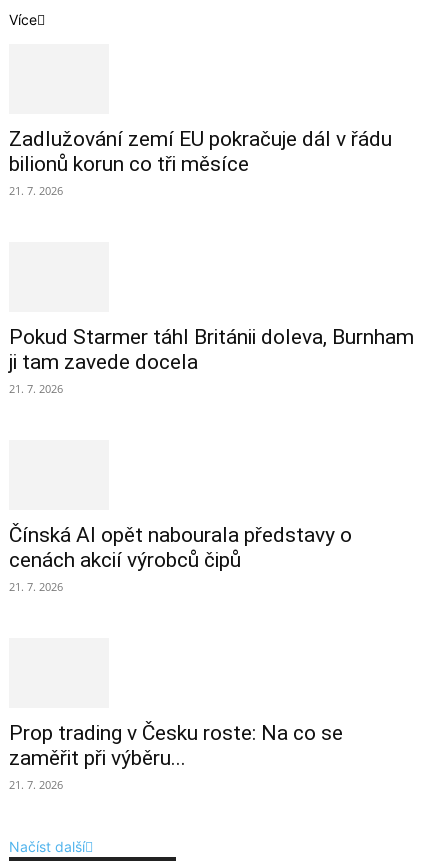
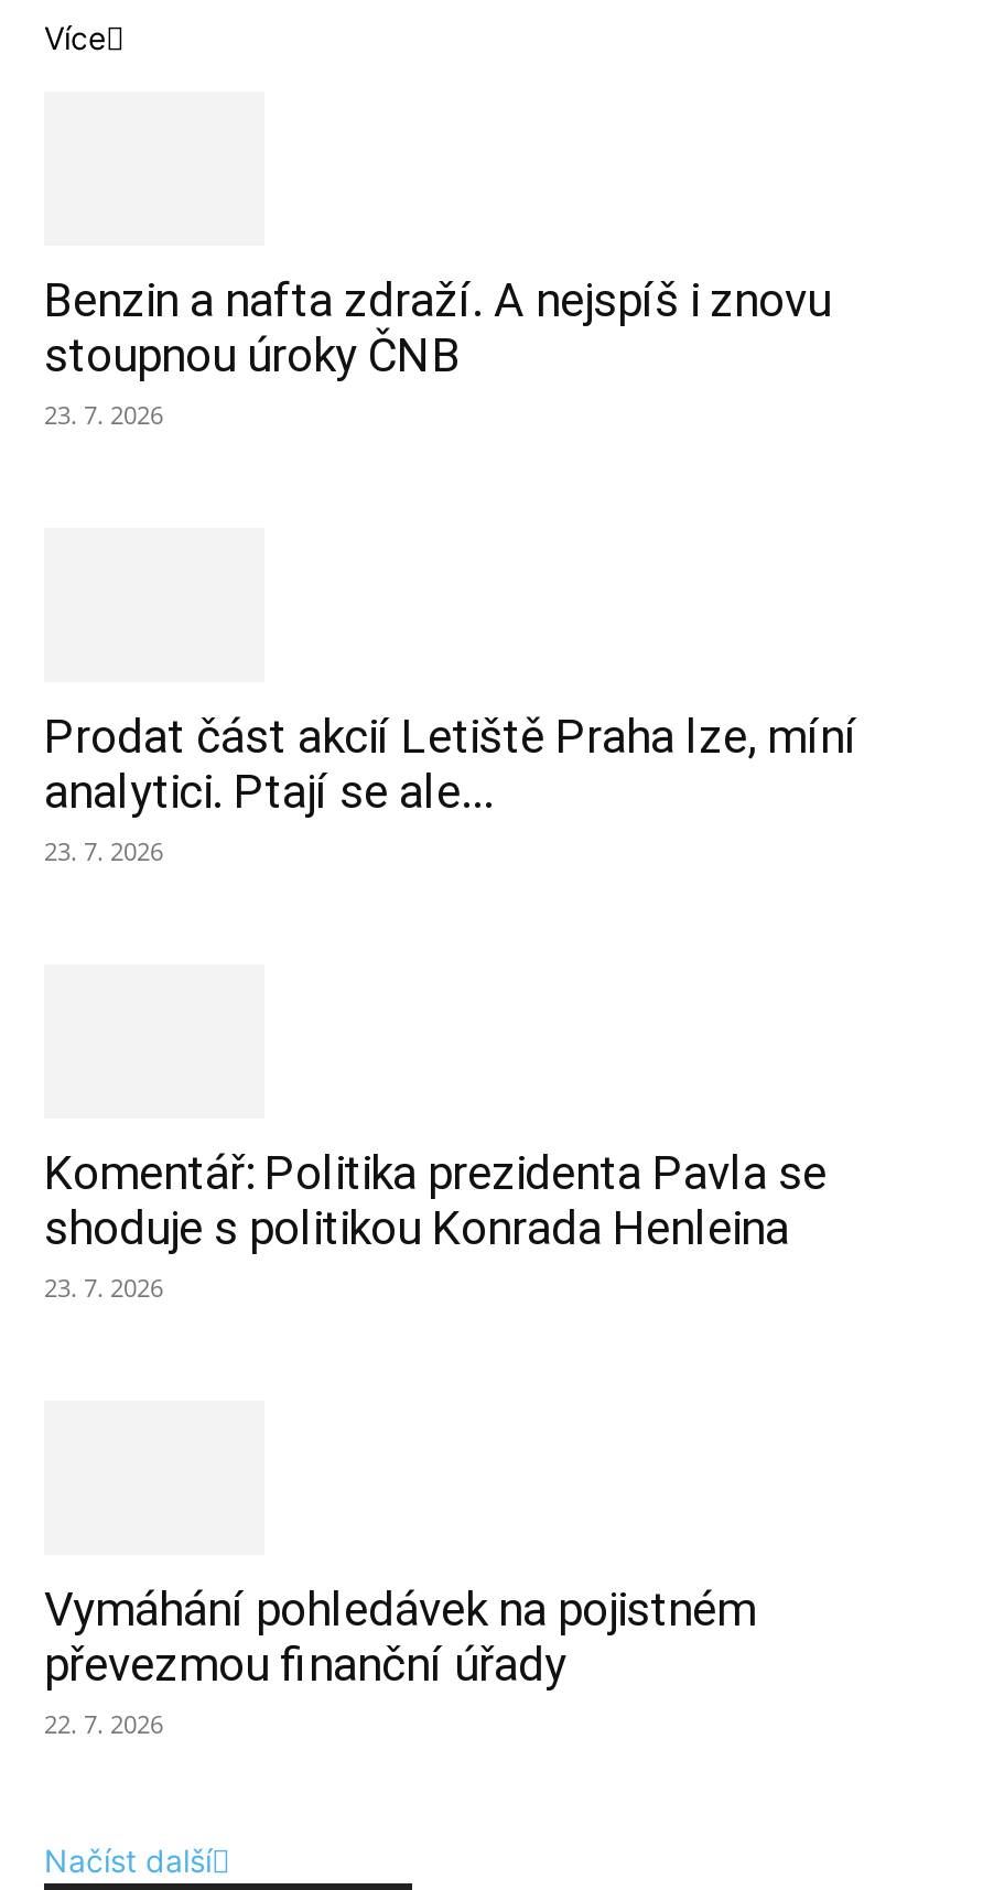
[9,127,392,198] Zadlužování zemí EU pokračuje dál v řádu | bilionů korun co tři měsíce | 21. 7. 2026 -> [44,275,831,432] Benzin a nafta zdraží. A nejspíš i znovu | stoupnou úroky ČNB | 23. 7. 2026
[9,325,414,396] Pokud Starmer táhl Británii doleva, Burnham | ji tam zavede docela | 21. 7. 2026 -> [44,712,857,868] Prodat část akcií Letiště Praha lze, míní | analytici. Ptají se ale... | 23. 7. 2026
[9,523,352,594] Čínská AI opět nabourala představy o | cenách akcií výrobců čipů | 21. 7. 2026 -> [44,1148,827,1305] Komentář: Politika prezidenta Pavla se | shoduje s politikou Konrada Henleina | 23. 7. 2026
[9,721,343,792] Prop trading v Česku roste: Na co se | zaměřit při výběru... | 21. 7. 2026 -> [44,1585,756,1741] Vymáhání pohledávek na pojistném | převezmou finanční úřady | 22. 7. 2026

